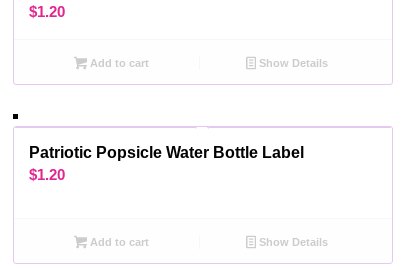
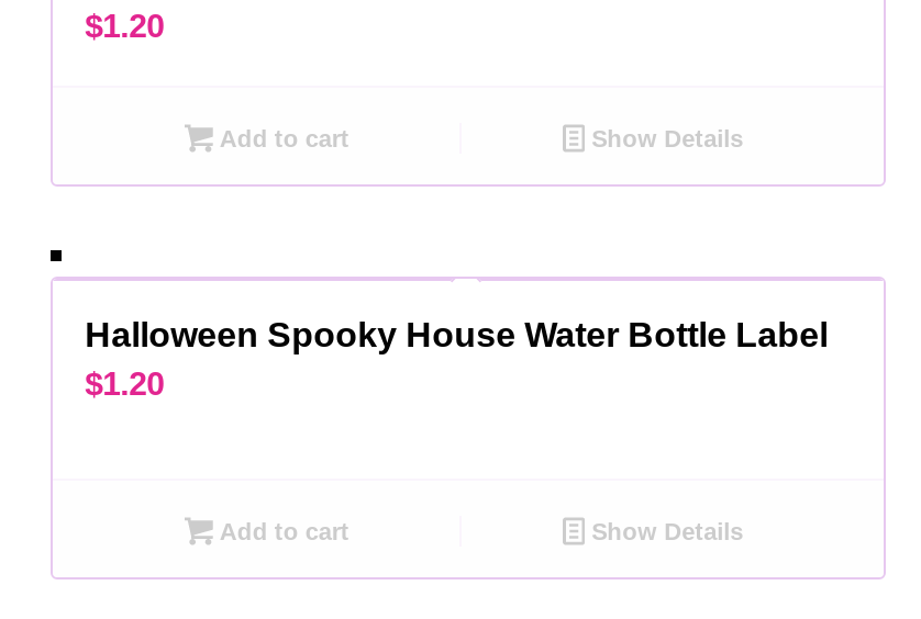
[29,144,304,161] Patriotic Popsicle Water Bottle Label -> [85,315,828,353] Halloween Spooky House Water Bottle Label

